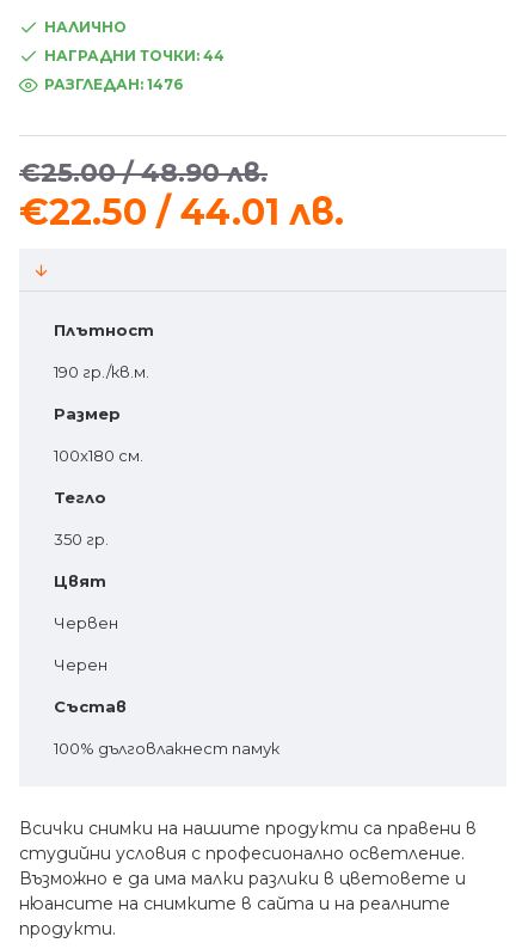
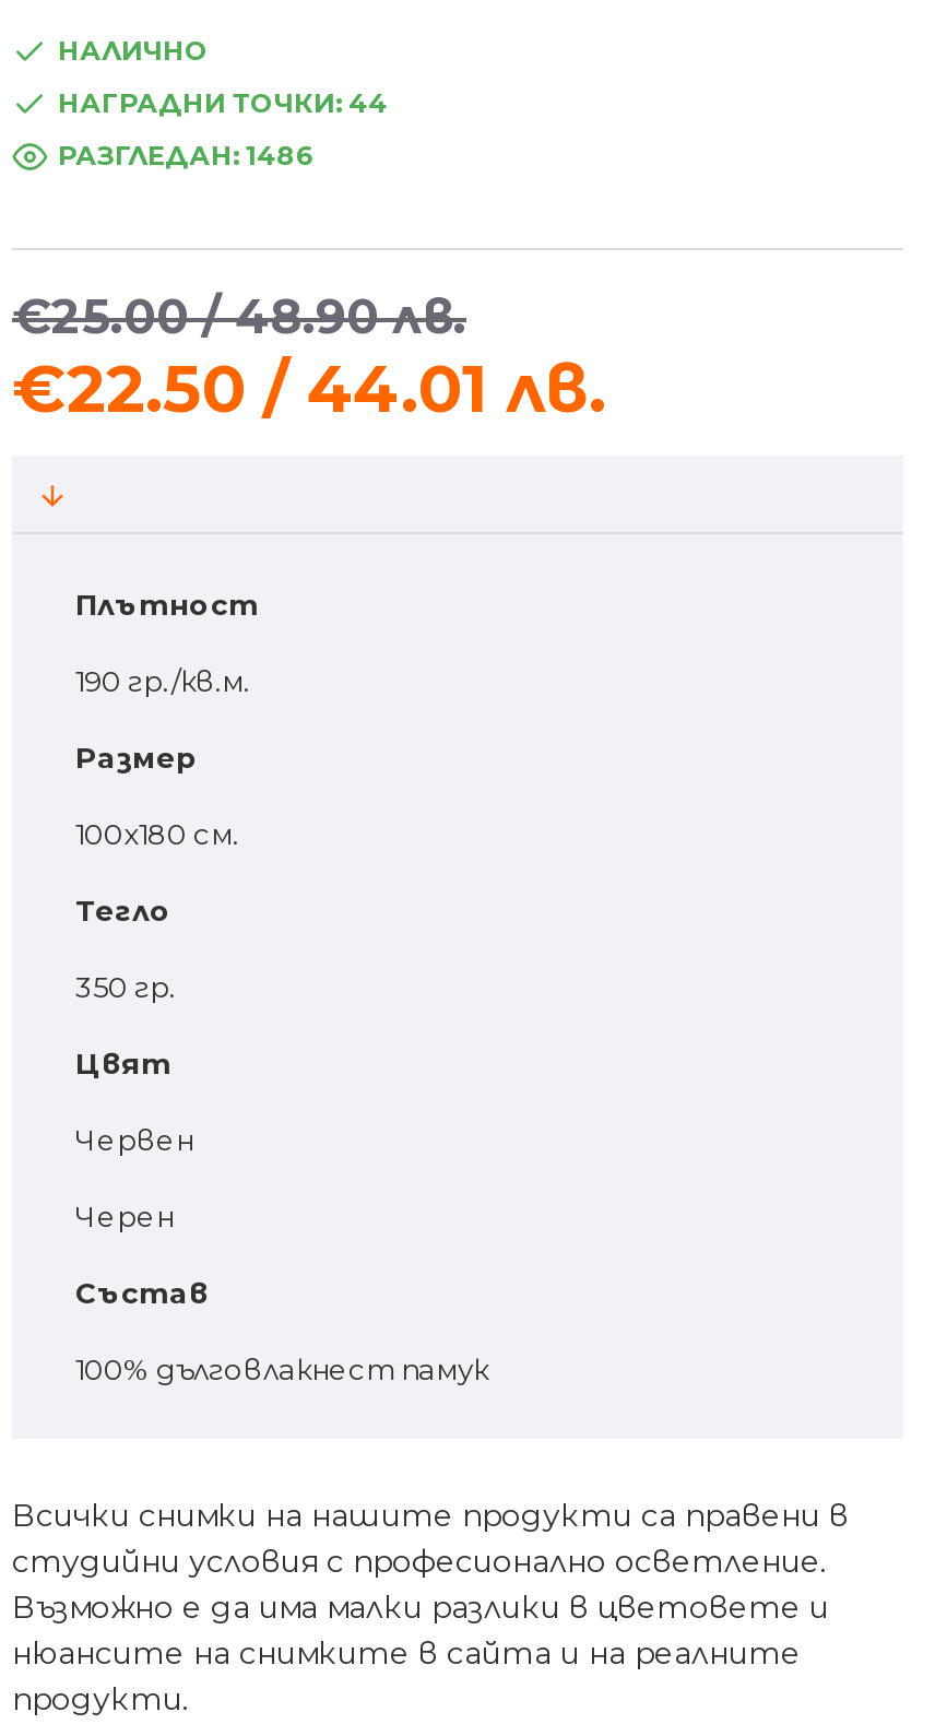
[44,75,183,93] РАЗГЛЕДАН: 1476 -> [58,138,313,171] РАЗГЛЕДАН: 1486

